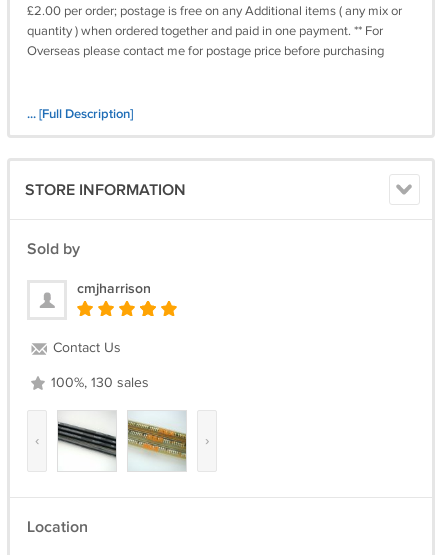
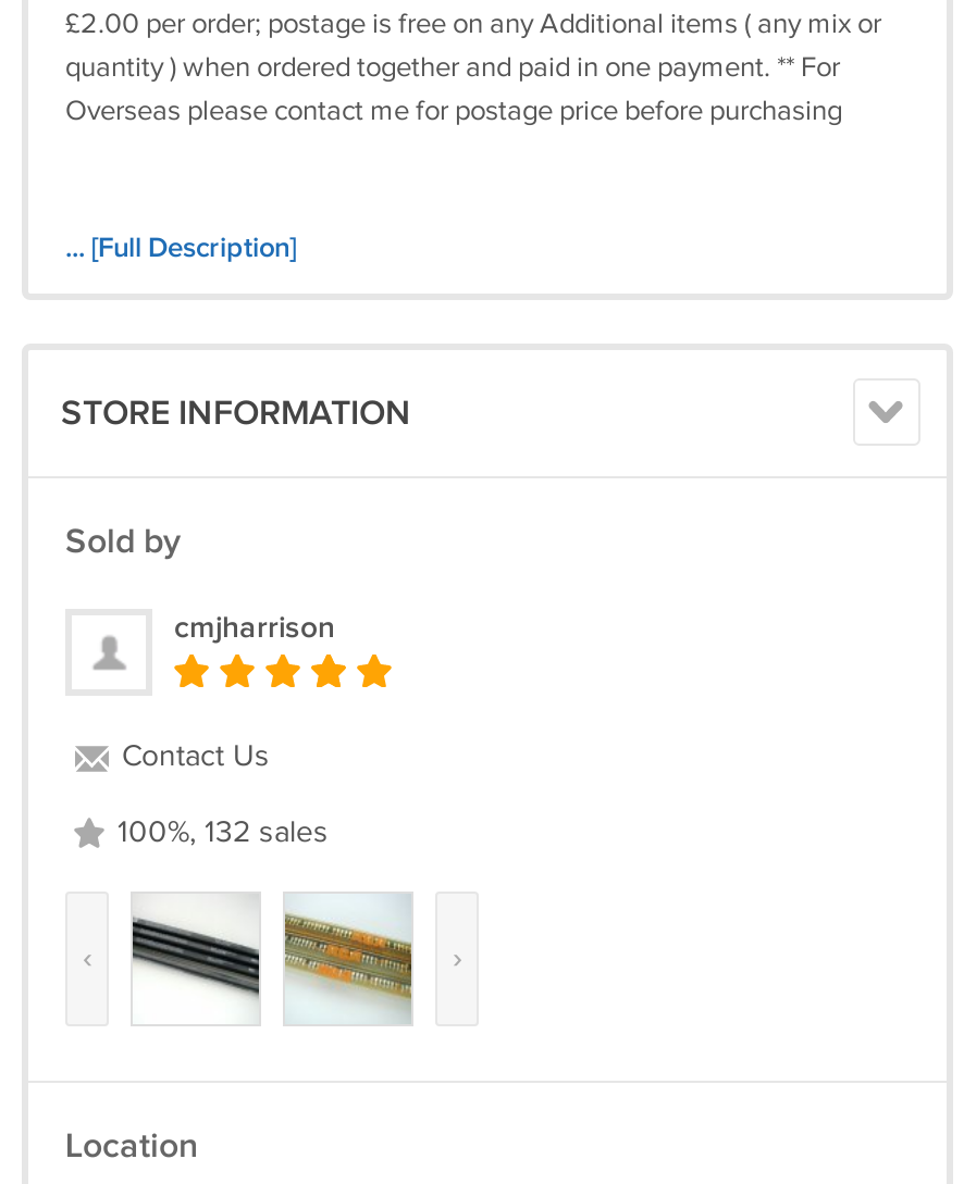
[47,375,149,391] 100%, 130 sales -> [109,815,329,850] 100%, 132 sales

